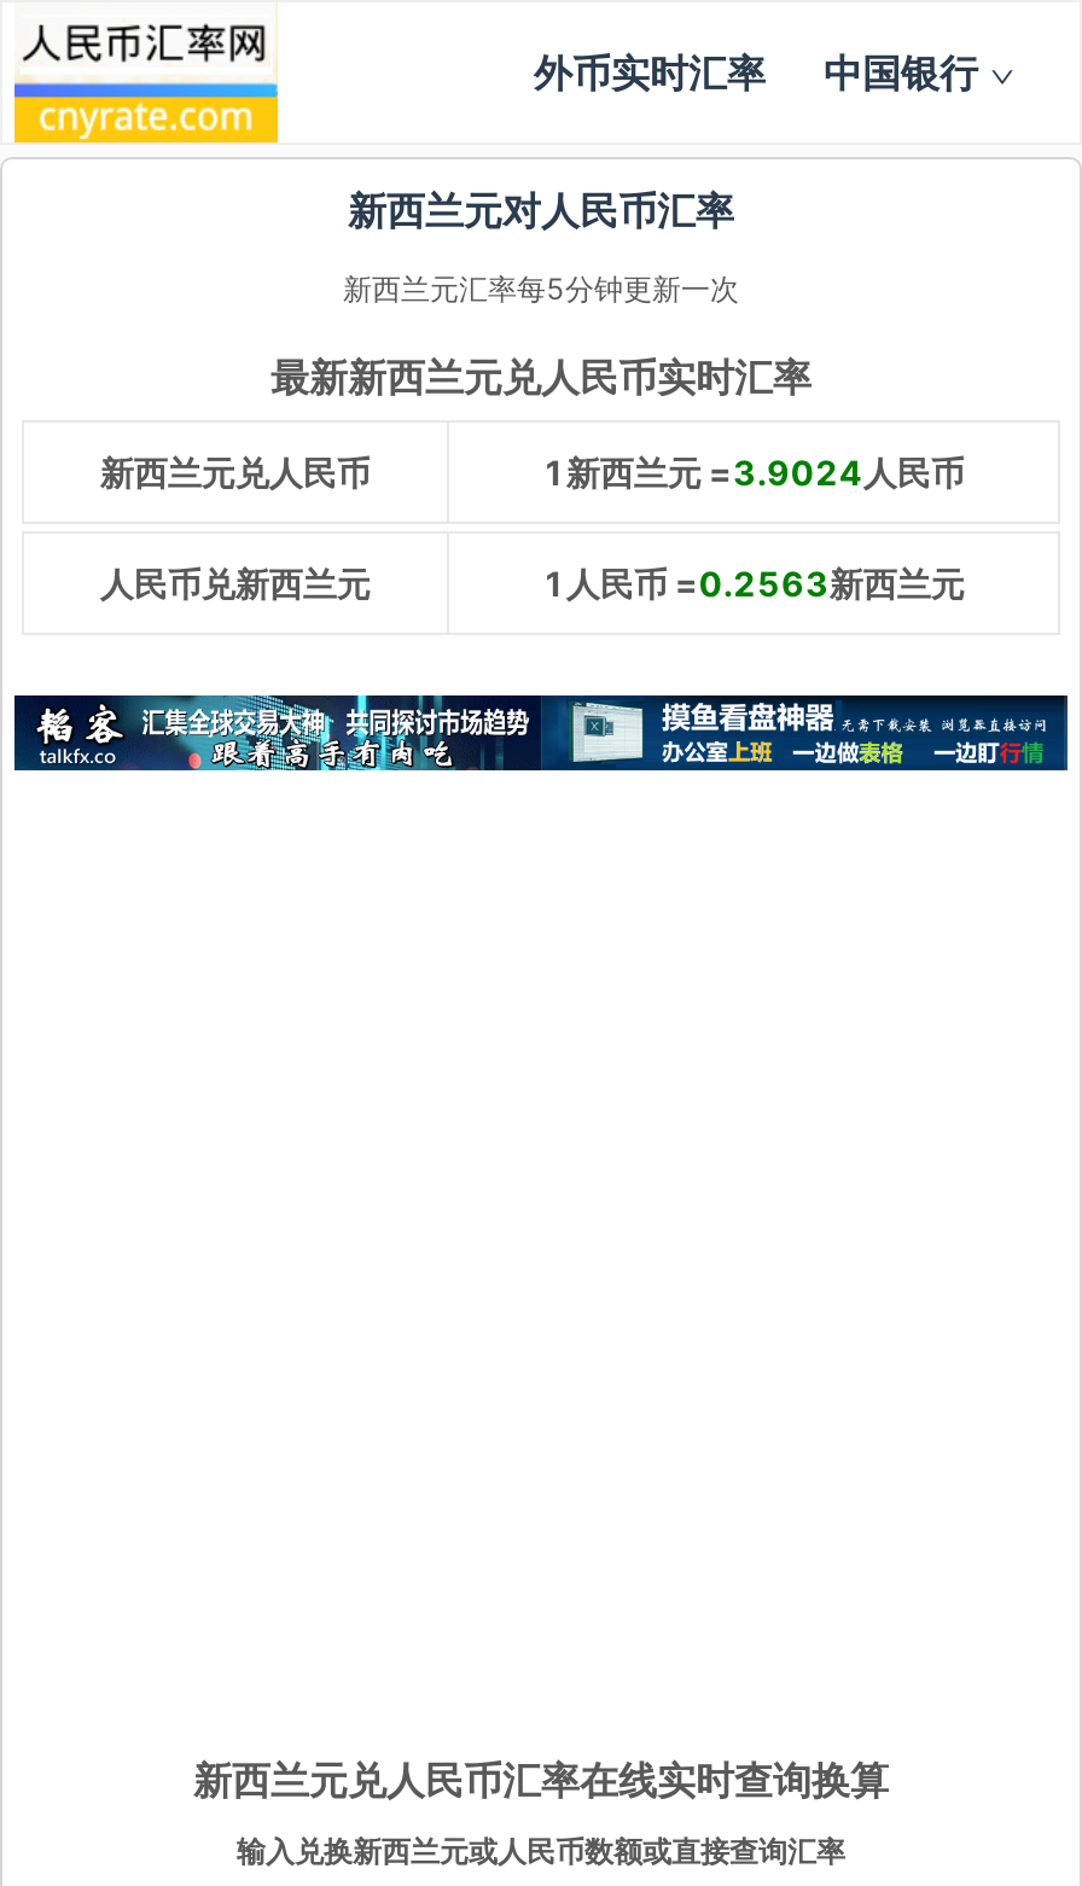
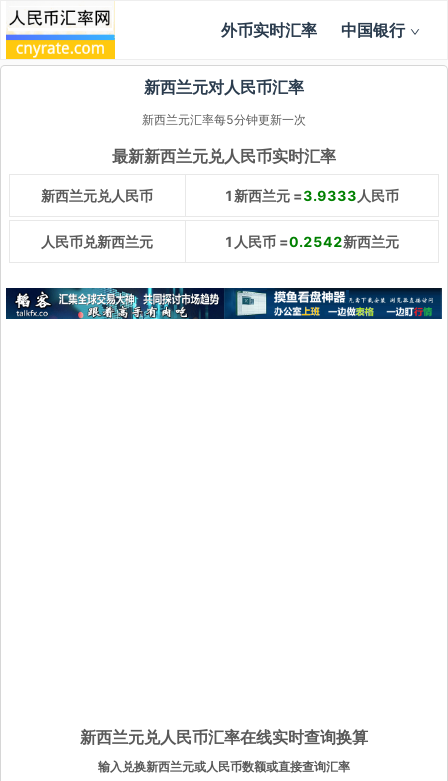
[542,452,965,493] 1新西兰元 = 3.9024人民币 -> [224,187,399,204] 1新西兰元 = 3.9333人民币
[542,563,965,604] 1人民币 =0.2563新西兰元 -> [224,233,399,250] 1人民币 =0.2542新西兰元

